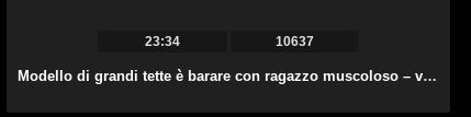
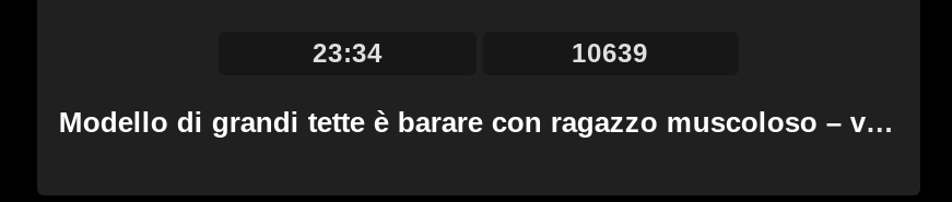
[275,34,313,49] 10637 -> [572,38,648,69] 10639

